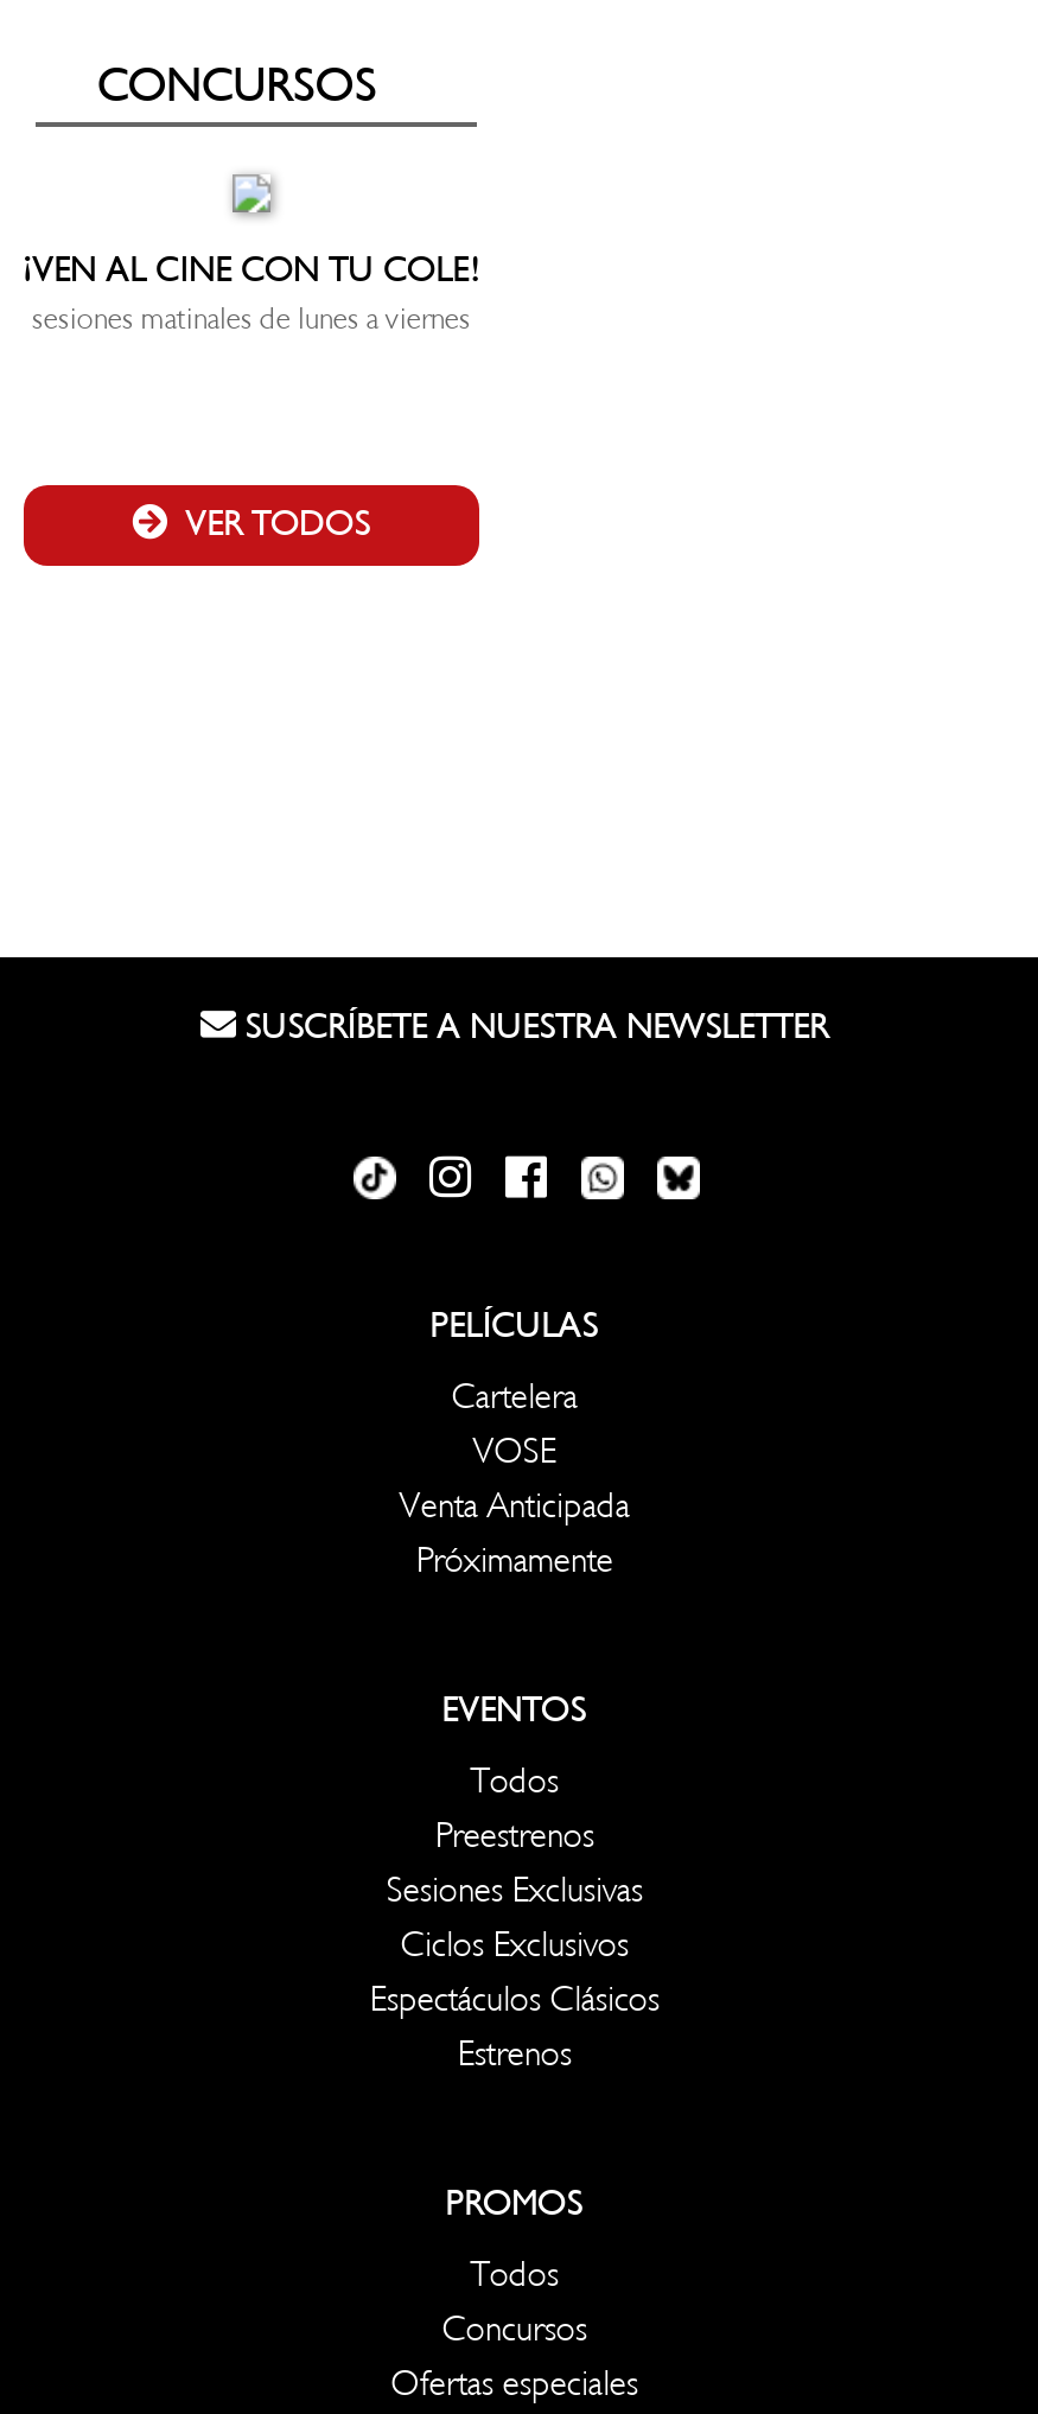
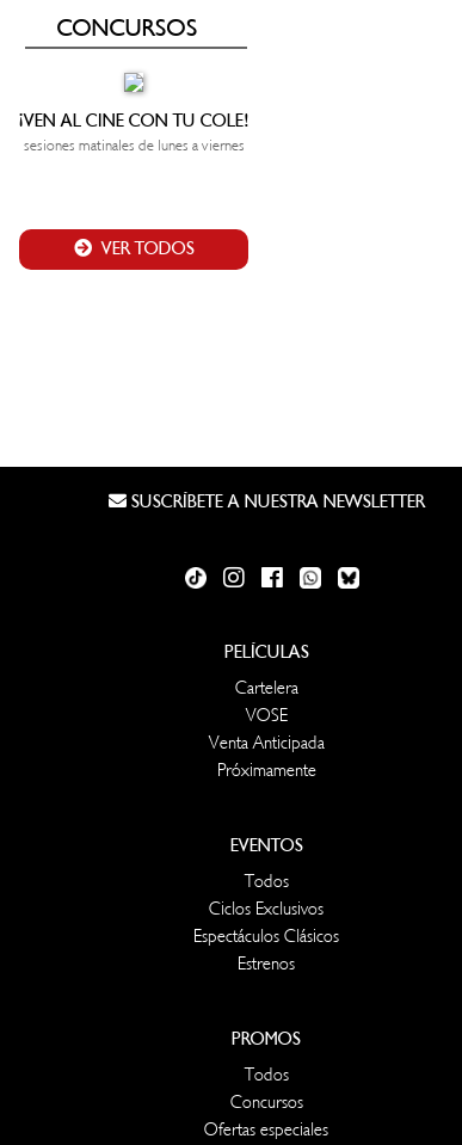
[387,1814,643,1914] Preestrenos | Sesiones Exclusivas -> none

